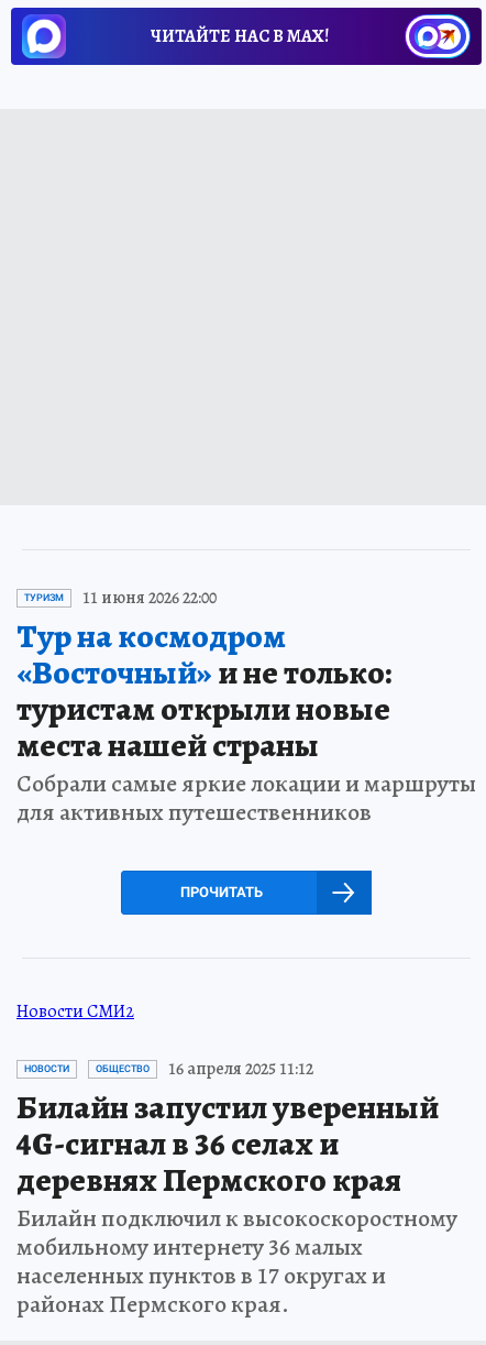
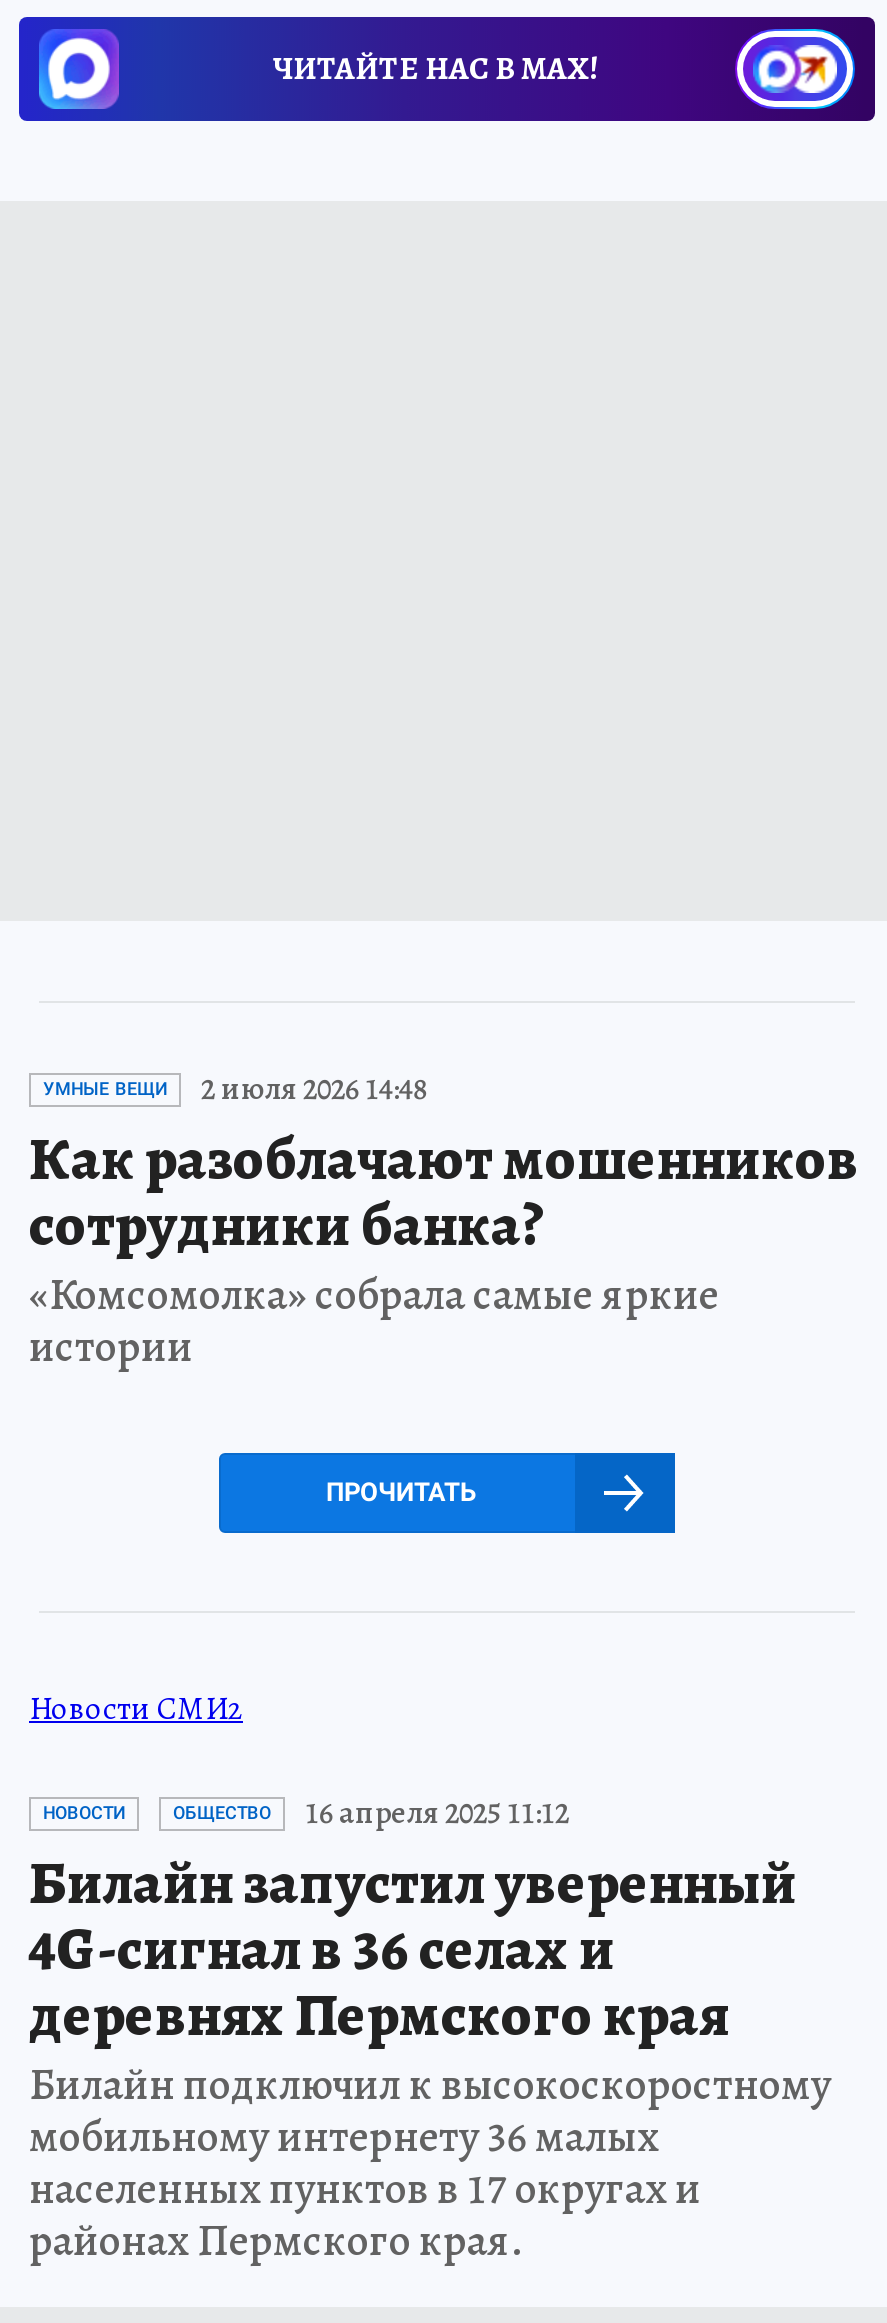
[16,586,476,829] ТУРИЗМ | 11 июня 2026 22:00 | Тур на космодром | «Восточный»и не только: | туристам открыли новые | места нашей страны | Собрали самые яркие локации и маршруты | для активных путешественников -> [29,1067,859,1377] УМНЫЕ ВЕЩИ | 2 июля 2026 14:48 | Как разоблачают мошенников | сотрудники банка? | «Комсомолка» собрала самые яркие | истории

